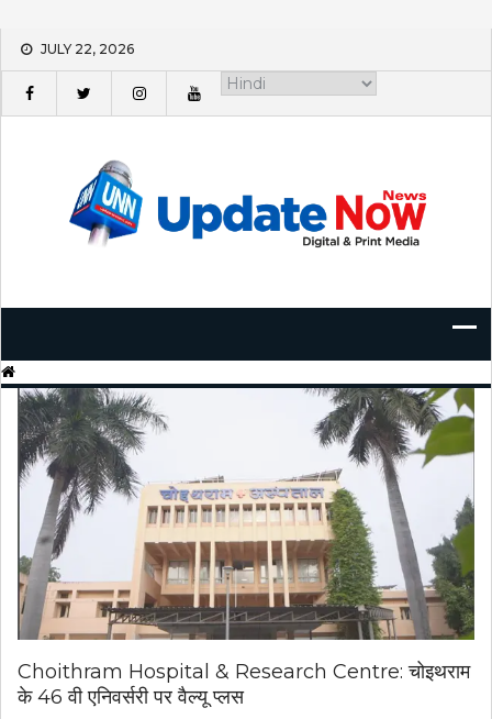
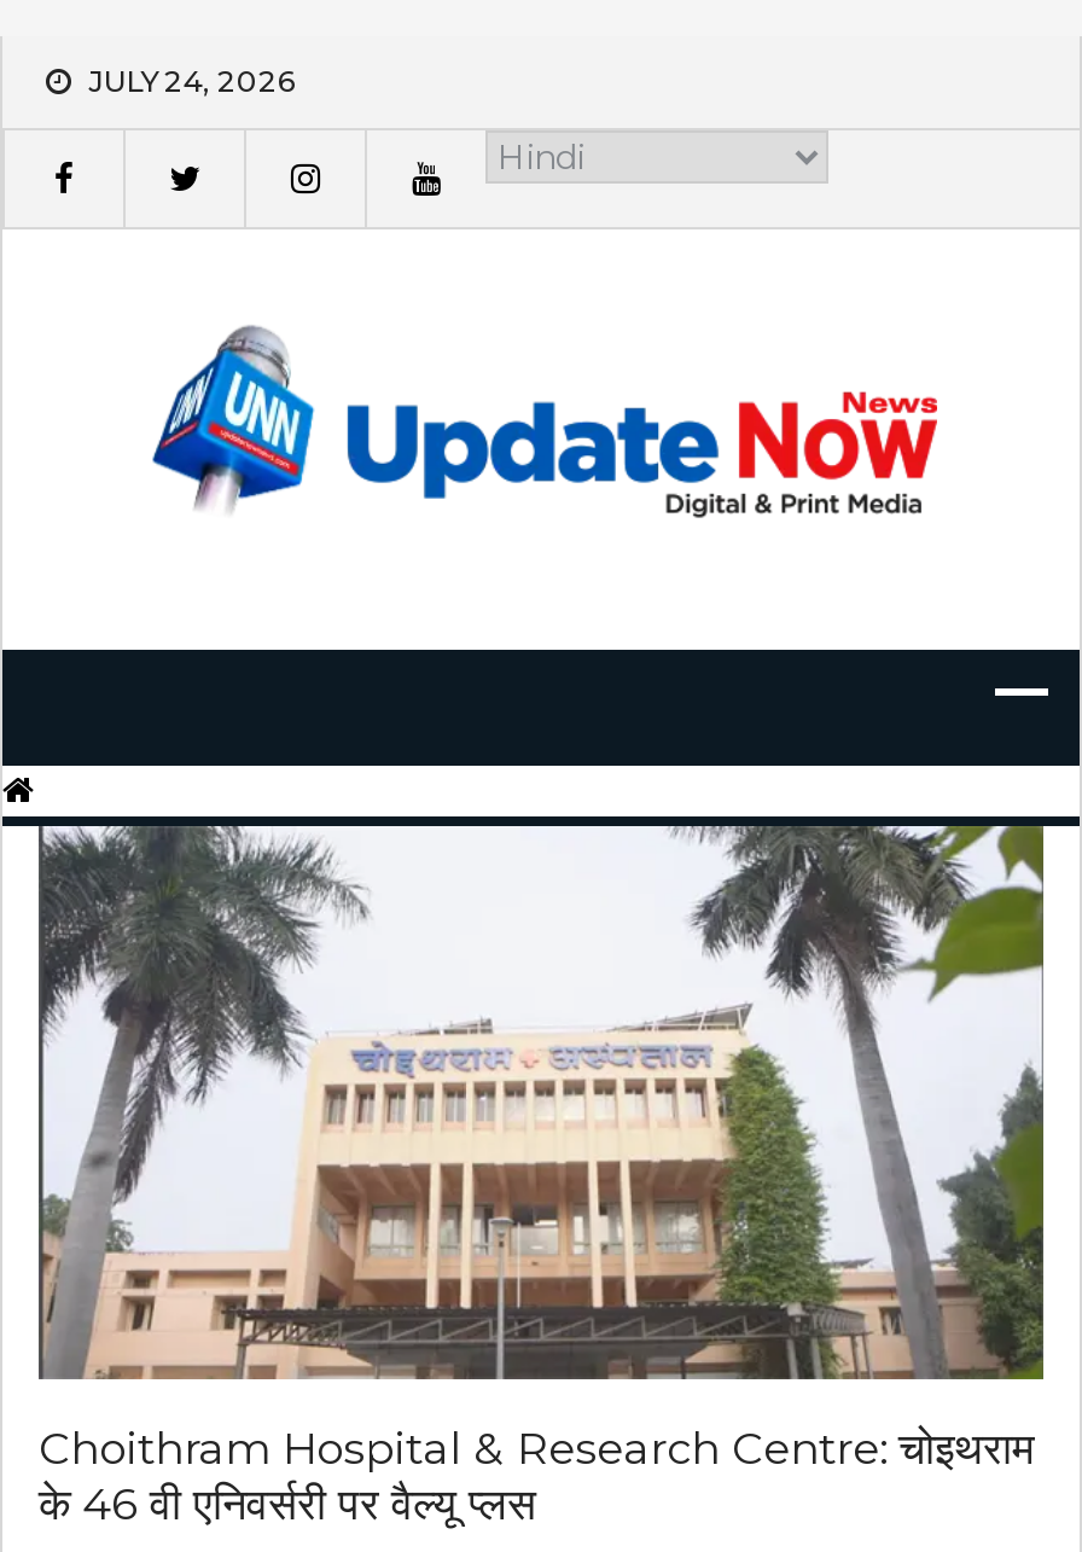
[41,41,134,57] JULY 22, 2026 -> [89,63,295,99] JULY 24, 2026

